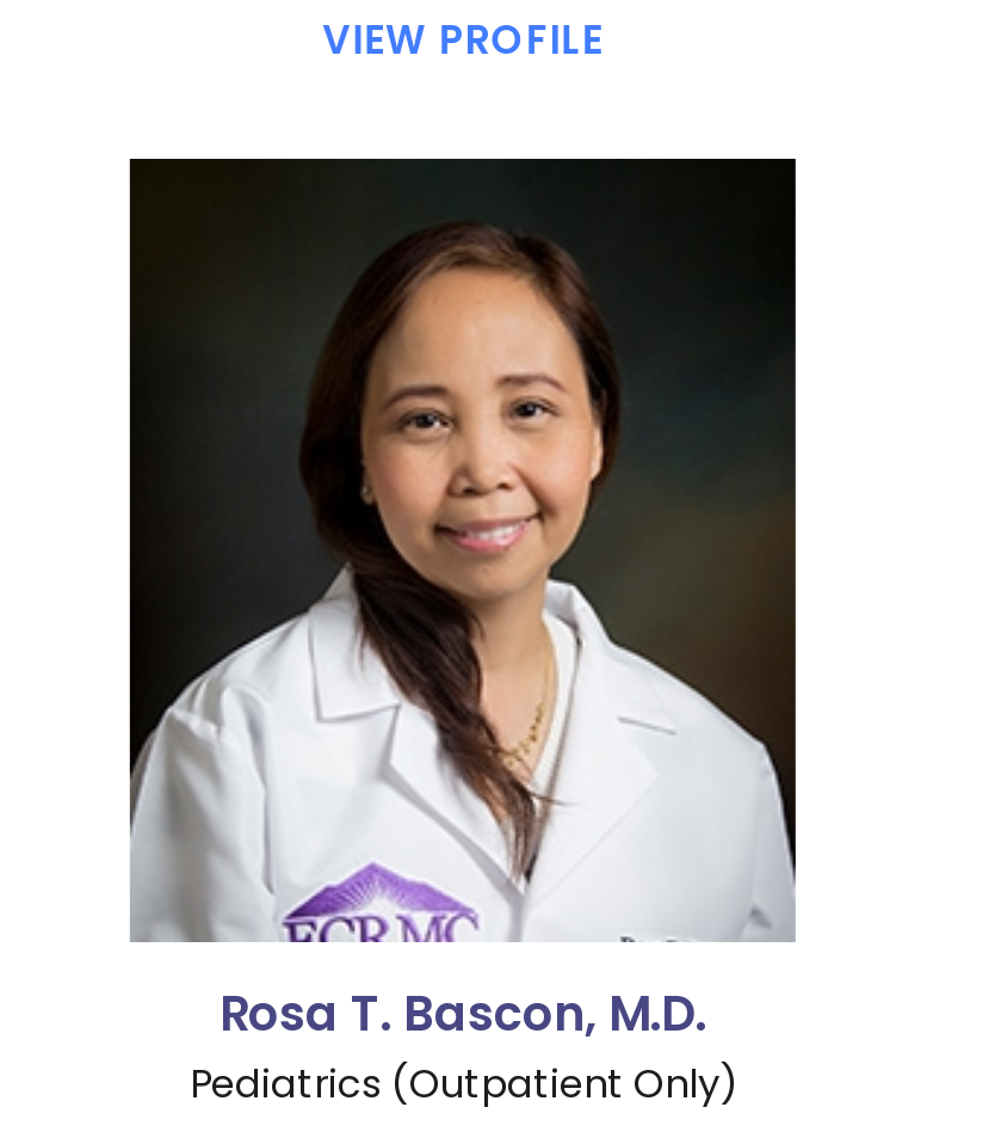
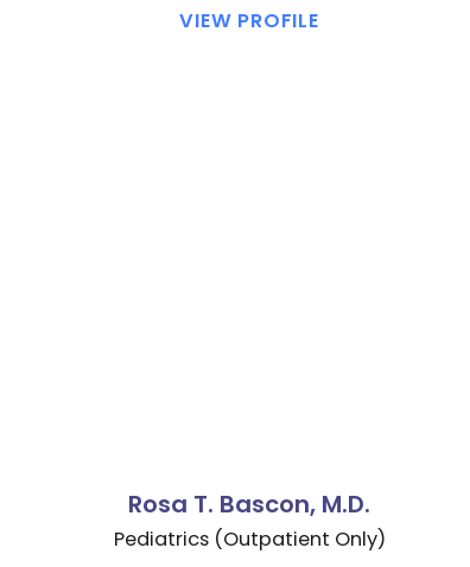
[126,156,799,945] [image] -> none

